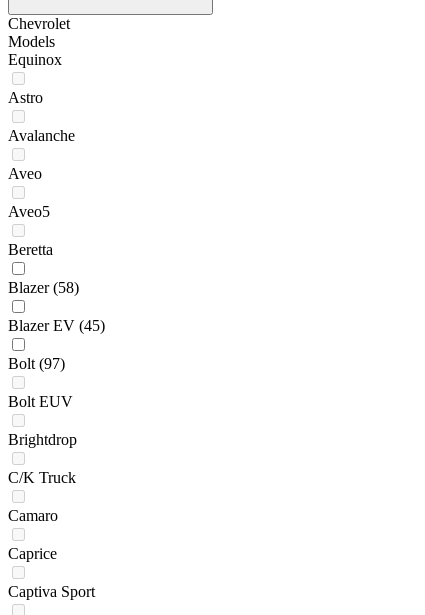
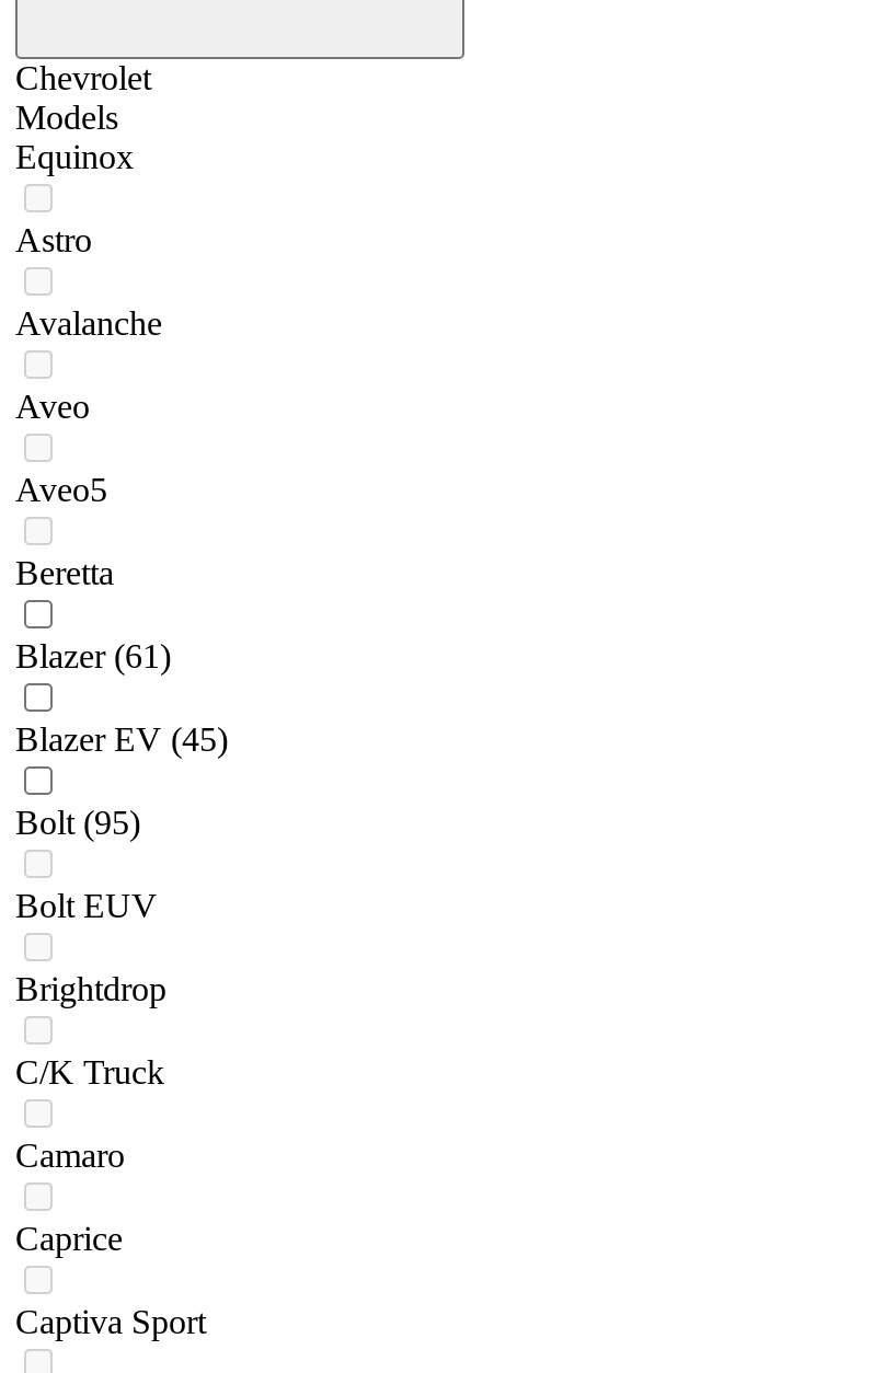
[8,279,79,296] Blazer (58) -> [15,638,171,675] Blazer (61)
[8,355,65,372] Bolt (97) -> [15,805,140,842] Bolt (95)

